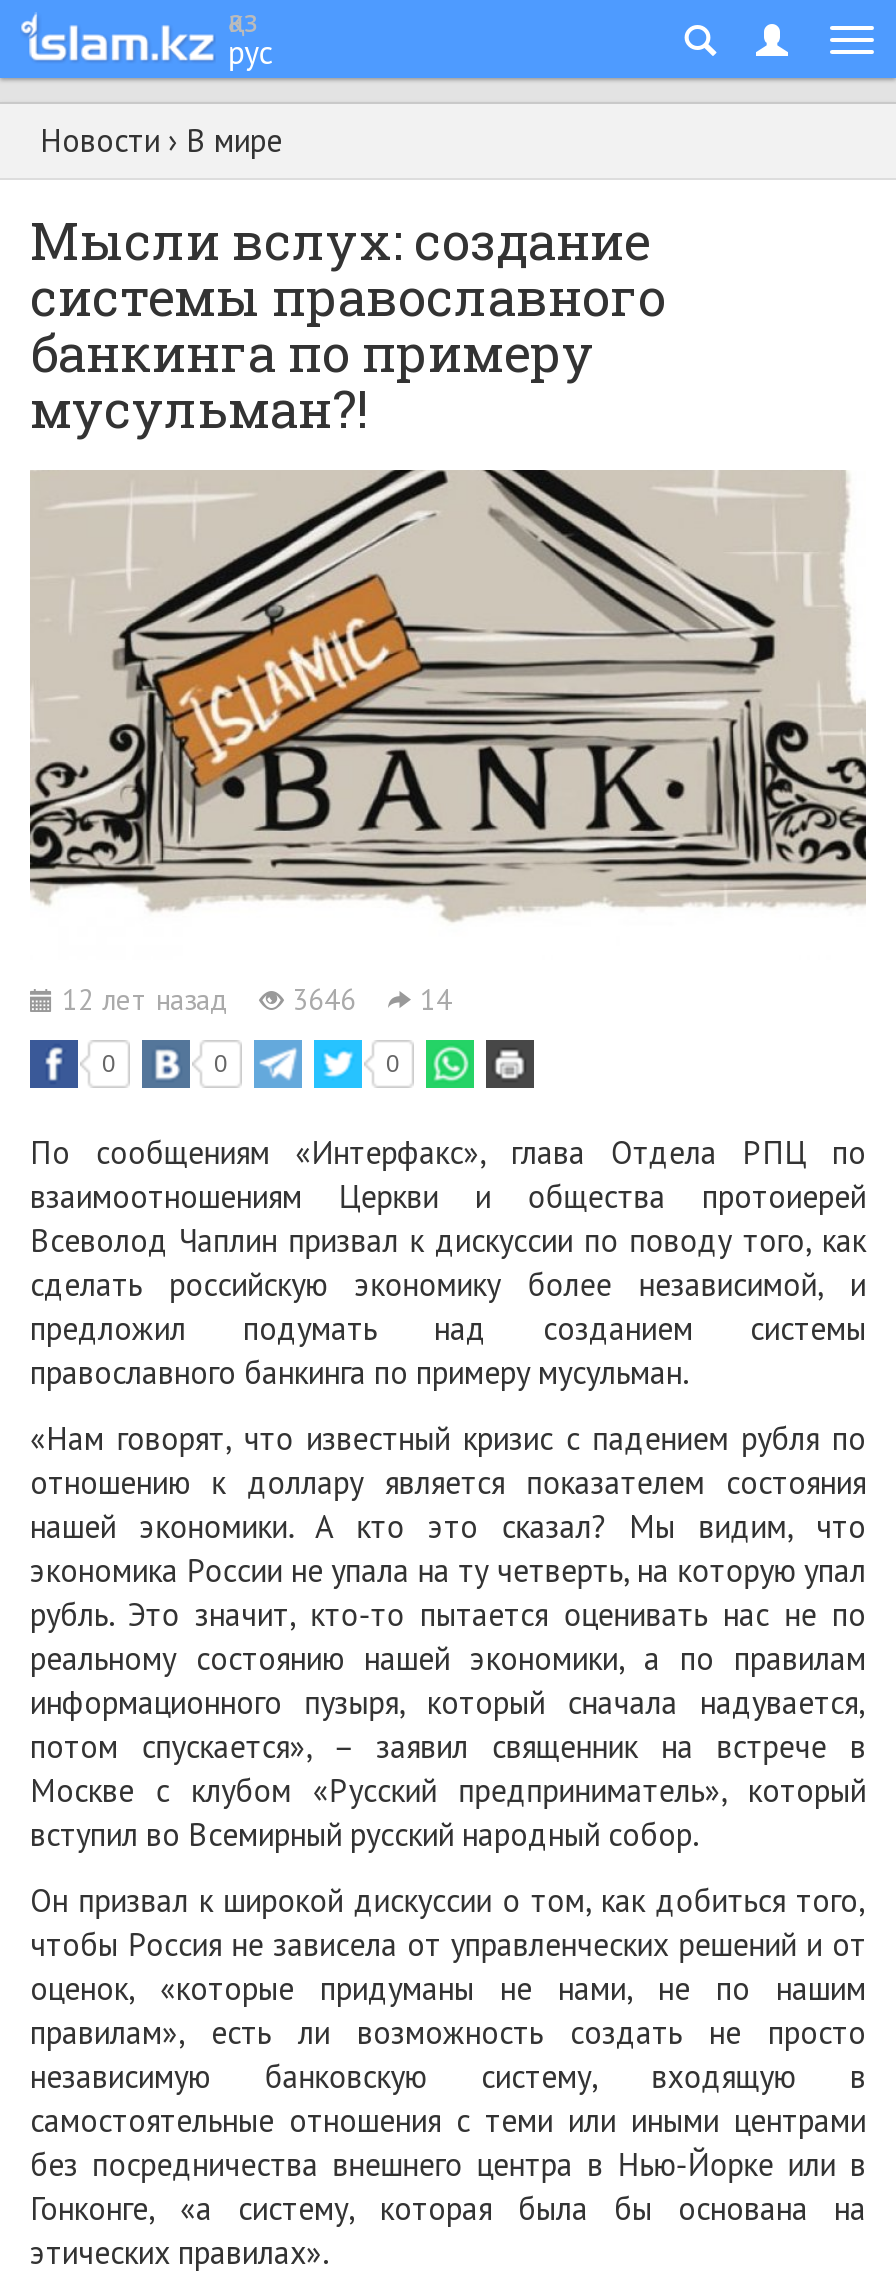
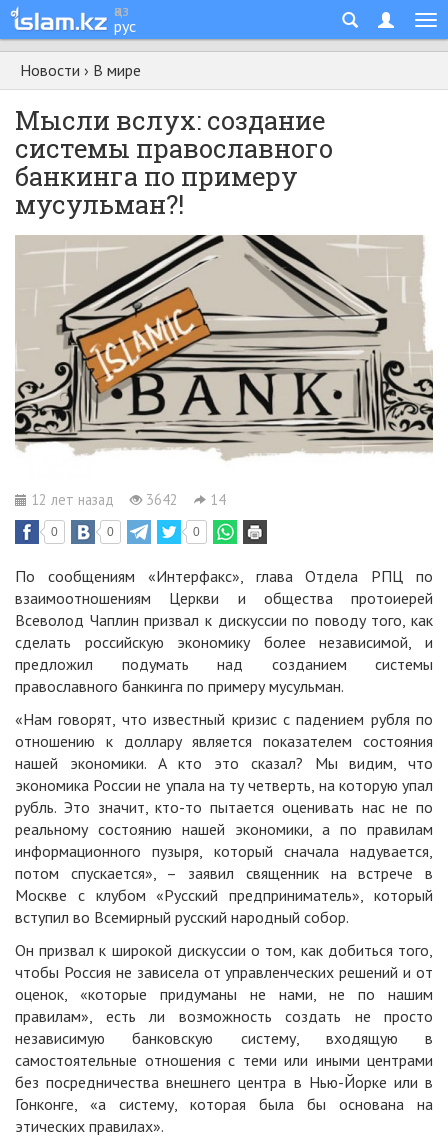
[284,981,356,1019] 3646 -> [142,490,178,509] 3642

